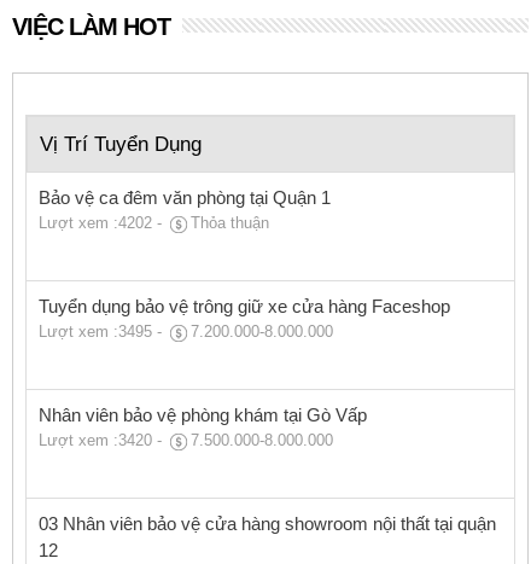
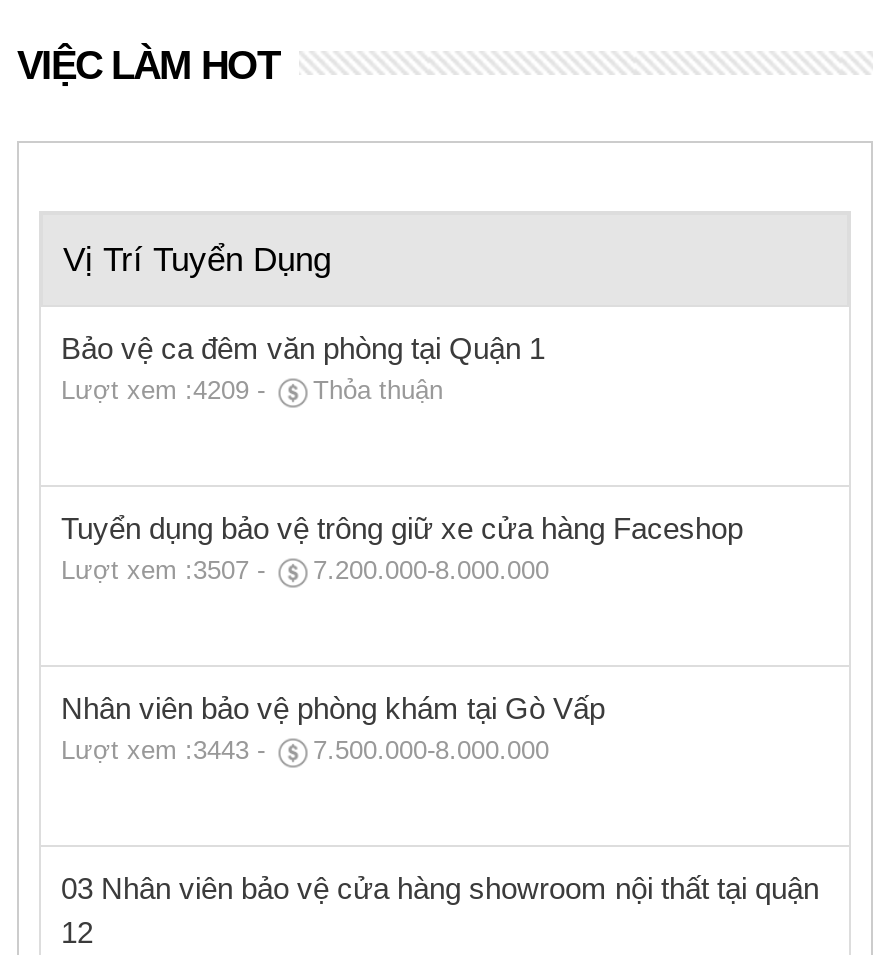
[39,214,269,232] Lượt xem :4202 - Thỏa thuận -> [61,376,443,406] Lượt xem :4209 - Thỏa thuận
[39,323,333,341] Lượt xem :3495 - 7.200.000-8.000.000 -> [61,556,549,586] Lượt xem :3507 - 7.200.000-8.000.000
[39,432,333,450] Lượt xem :3420 - 7.500.000-8.000.000 -> [61,736,549,766] Lượt xem :3443 - 7.500.000-8.000.000

